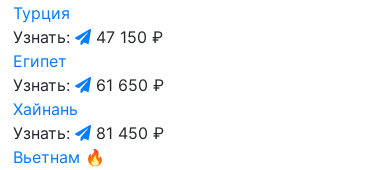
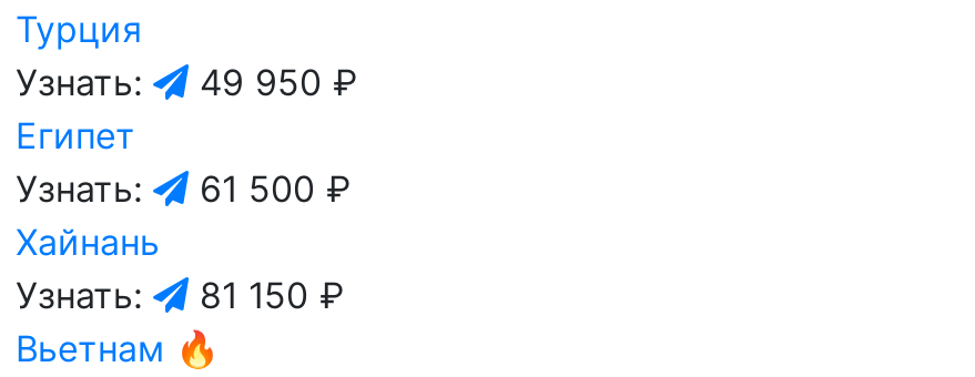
[13,27,163,47] Узнать: 47 150 ₽ -> [16,60,357,104] Узнать: 49 950 ₽
[13,75,164,95] Узнать: 61 650 ₽ -> [16,166,351,211] Узнать: 61 500 ₽
[13,123,164,143] Узнать: 81 450 ₽ -> [16,273,344,317] Узнать: 81 150 ₽

